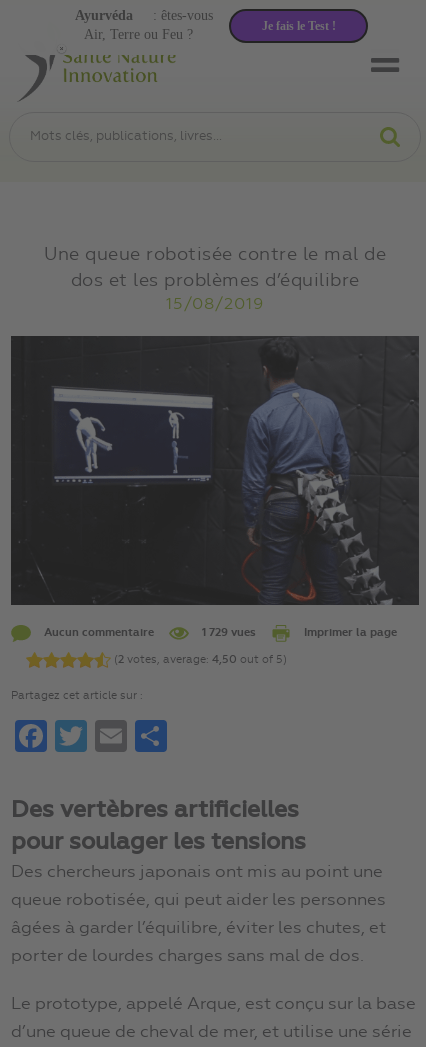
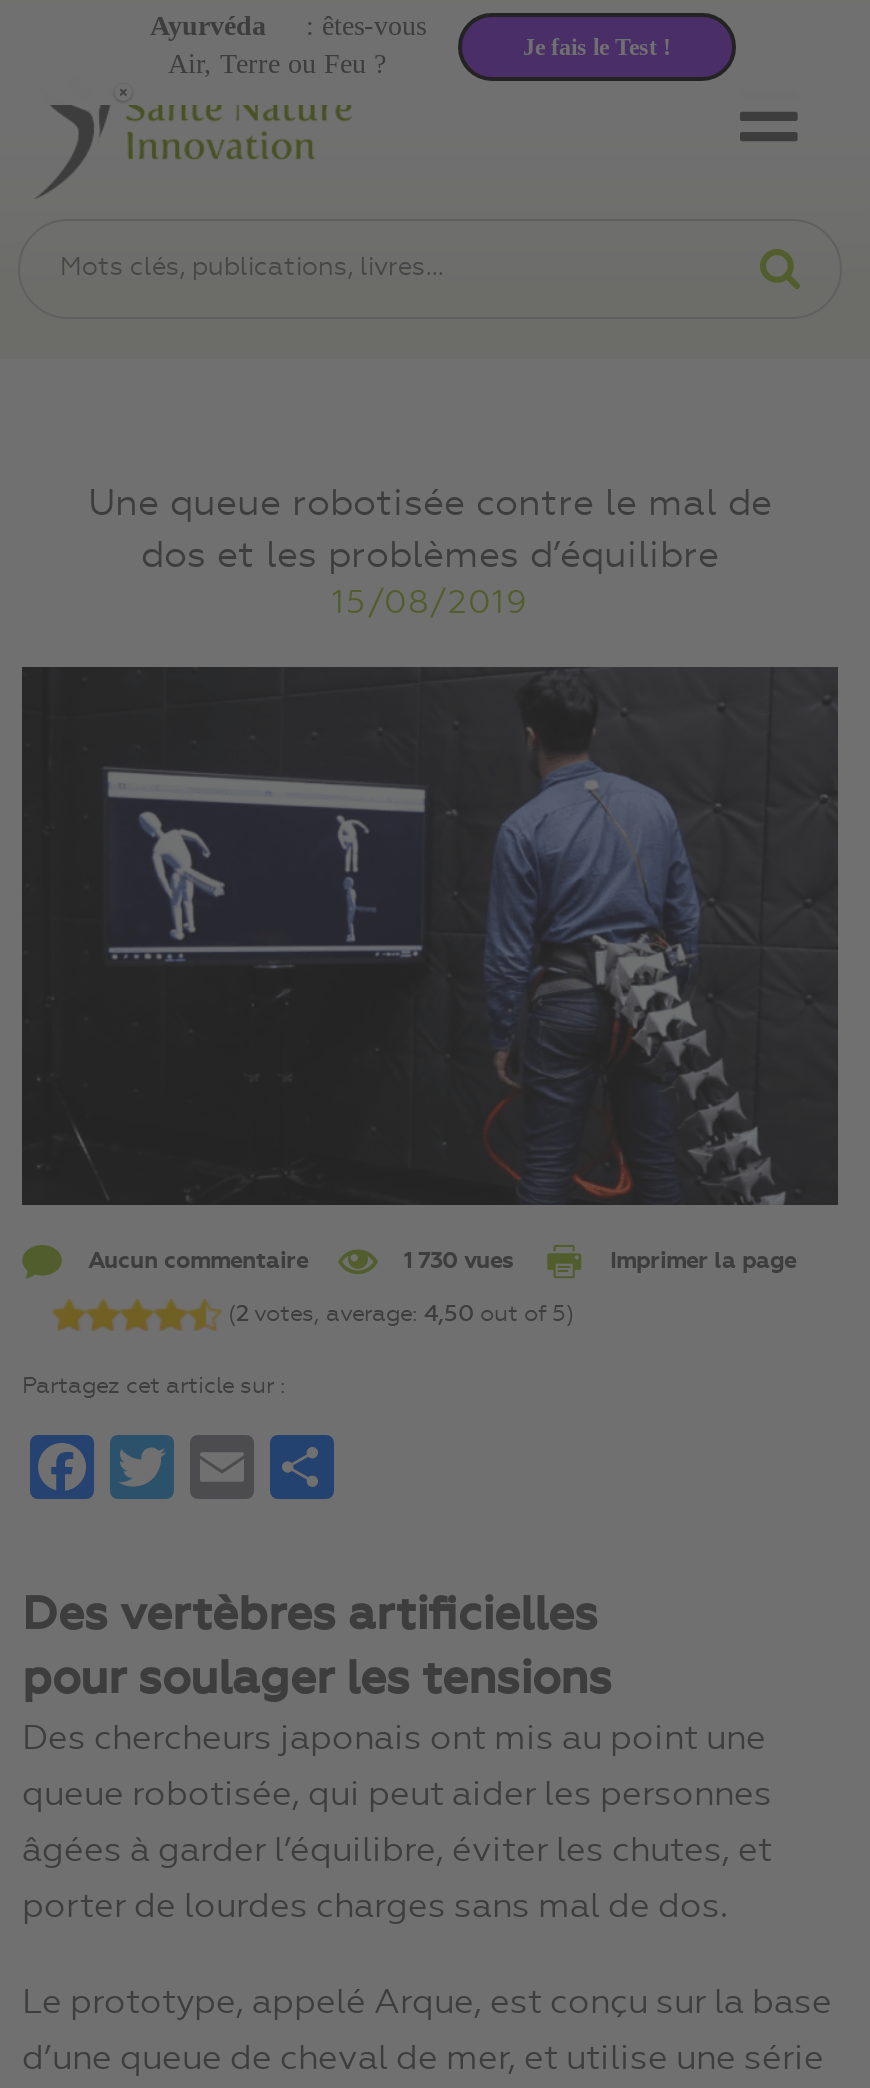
[199,627,256,639] 1 729 vues -> [398,1249,514,1273] 1 730 vues

